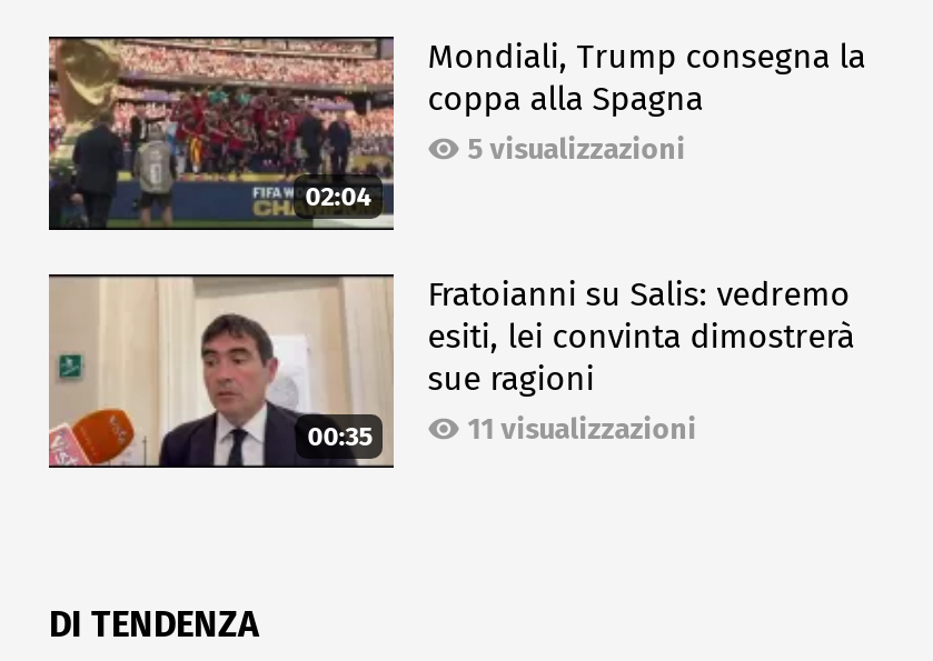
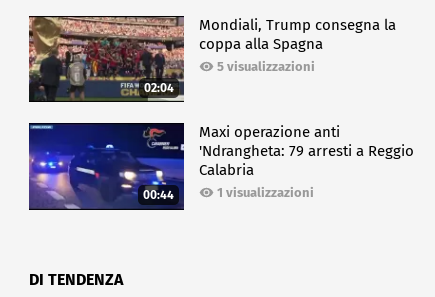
[47,271,396,471] [image] | 00:35 -> [28,122,185,211] [image] | 00:44
[427,275,854,446] Fratoianni su Salis: vedremo | esiti, lei convinta dimostrerà | sue ragioni | 11 visualizzazioni -> [199,123,414,200] Maxi operazione anti | 'Ndrangheta: 79 arresti a Reggio | Calabria | 1 visualizzazioni

